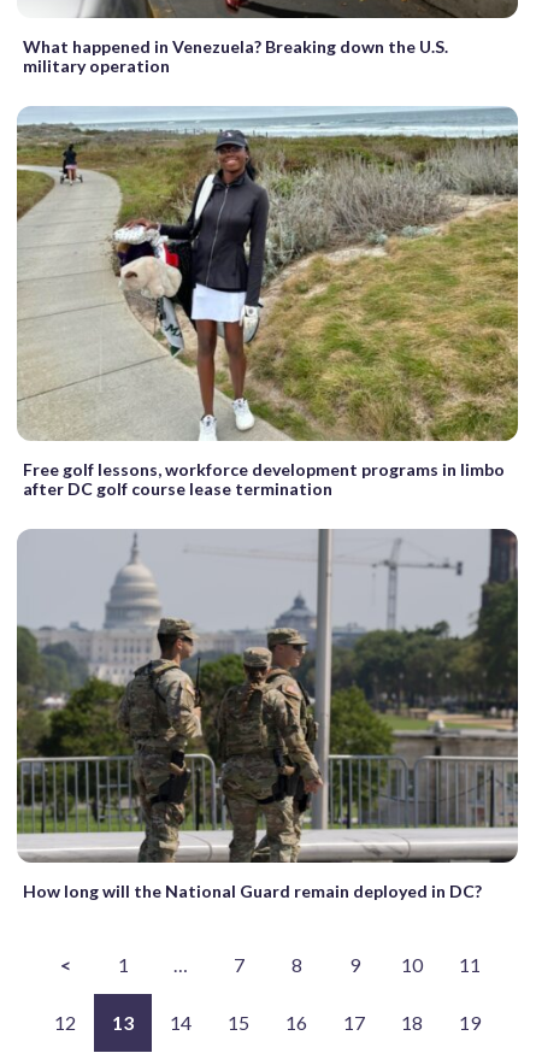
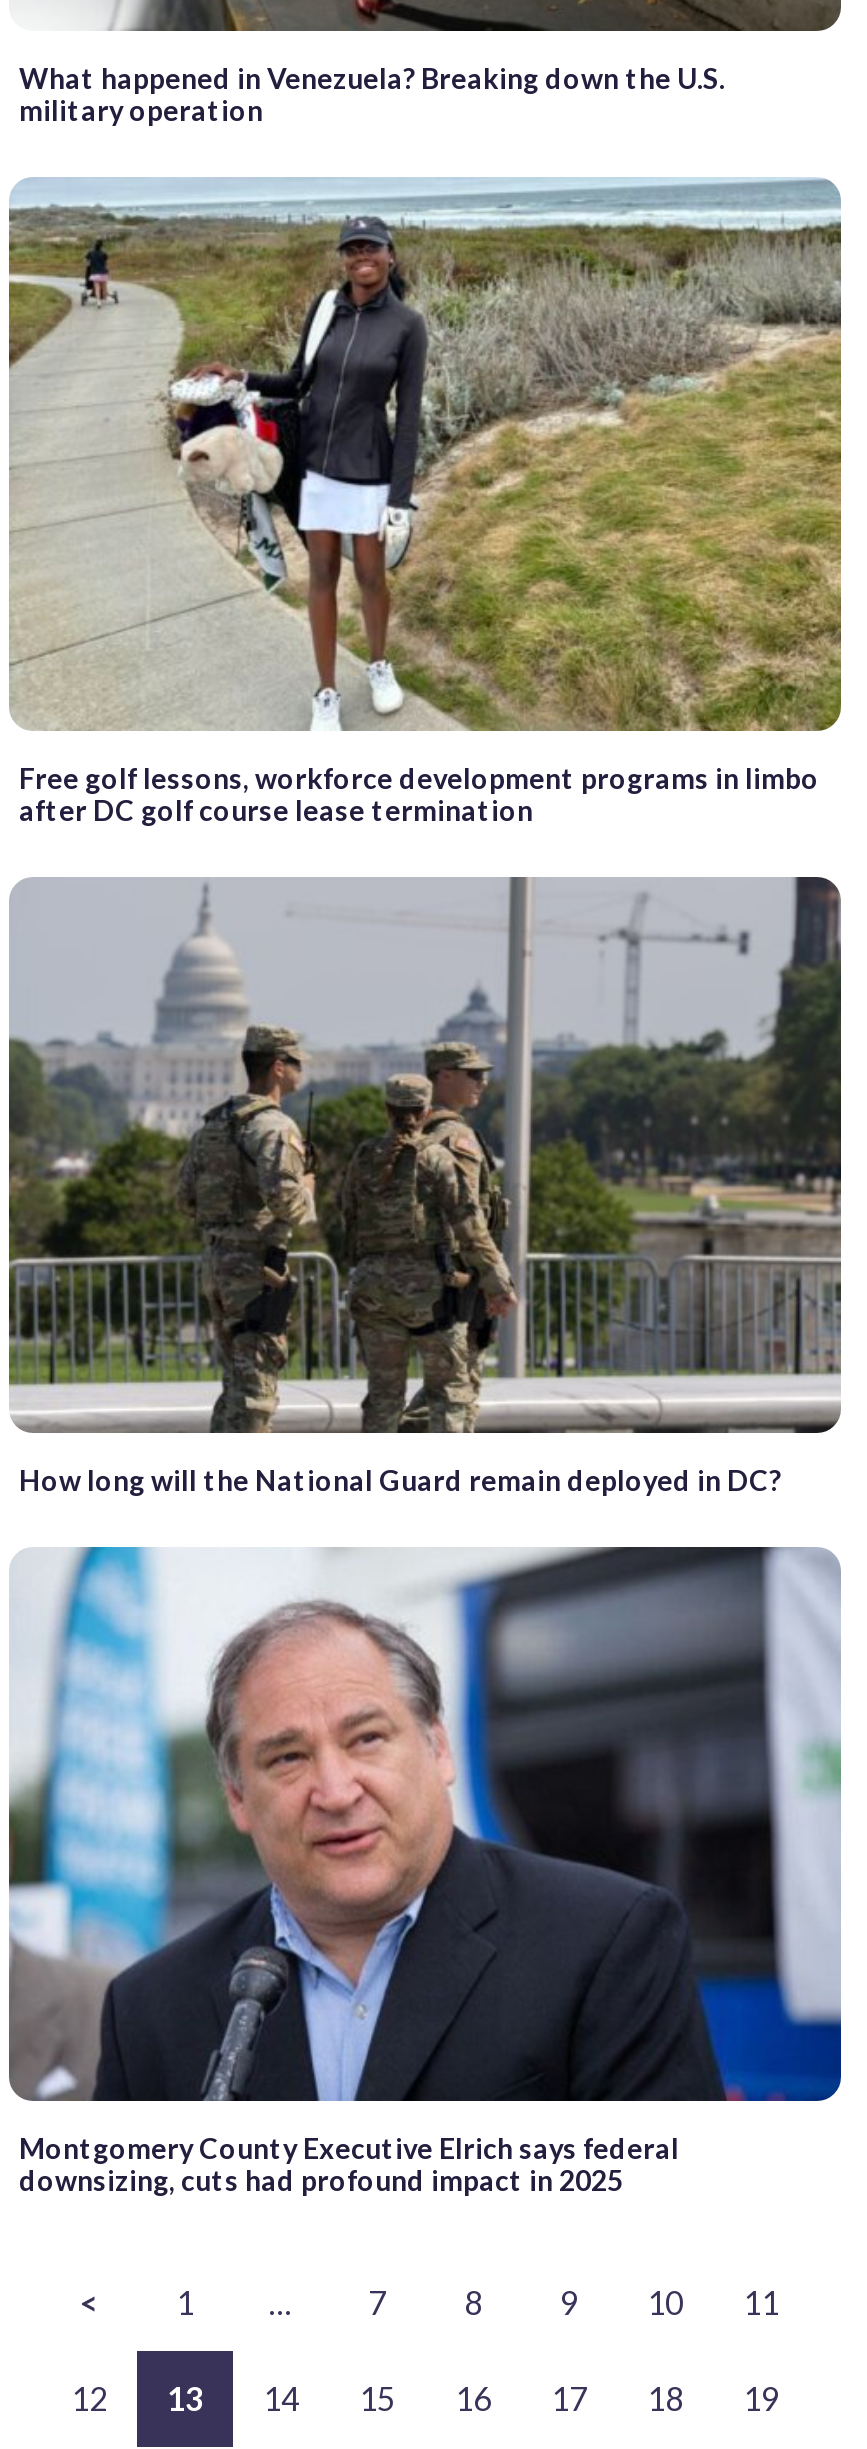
none -> [9,1544,843,2196] [image] | Montgomery County Executive Elrich says federal | downsizing, cuts had profound impact in 2025

